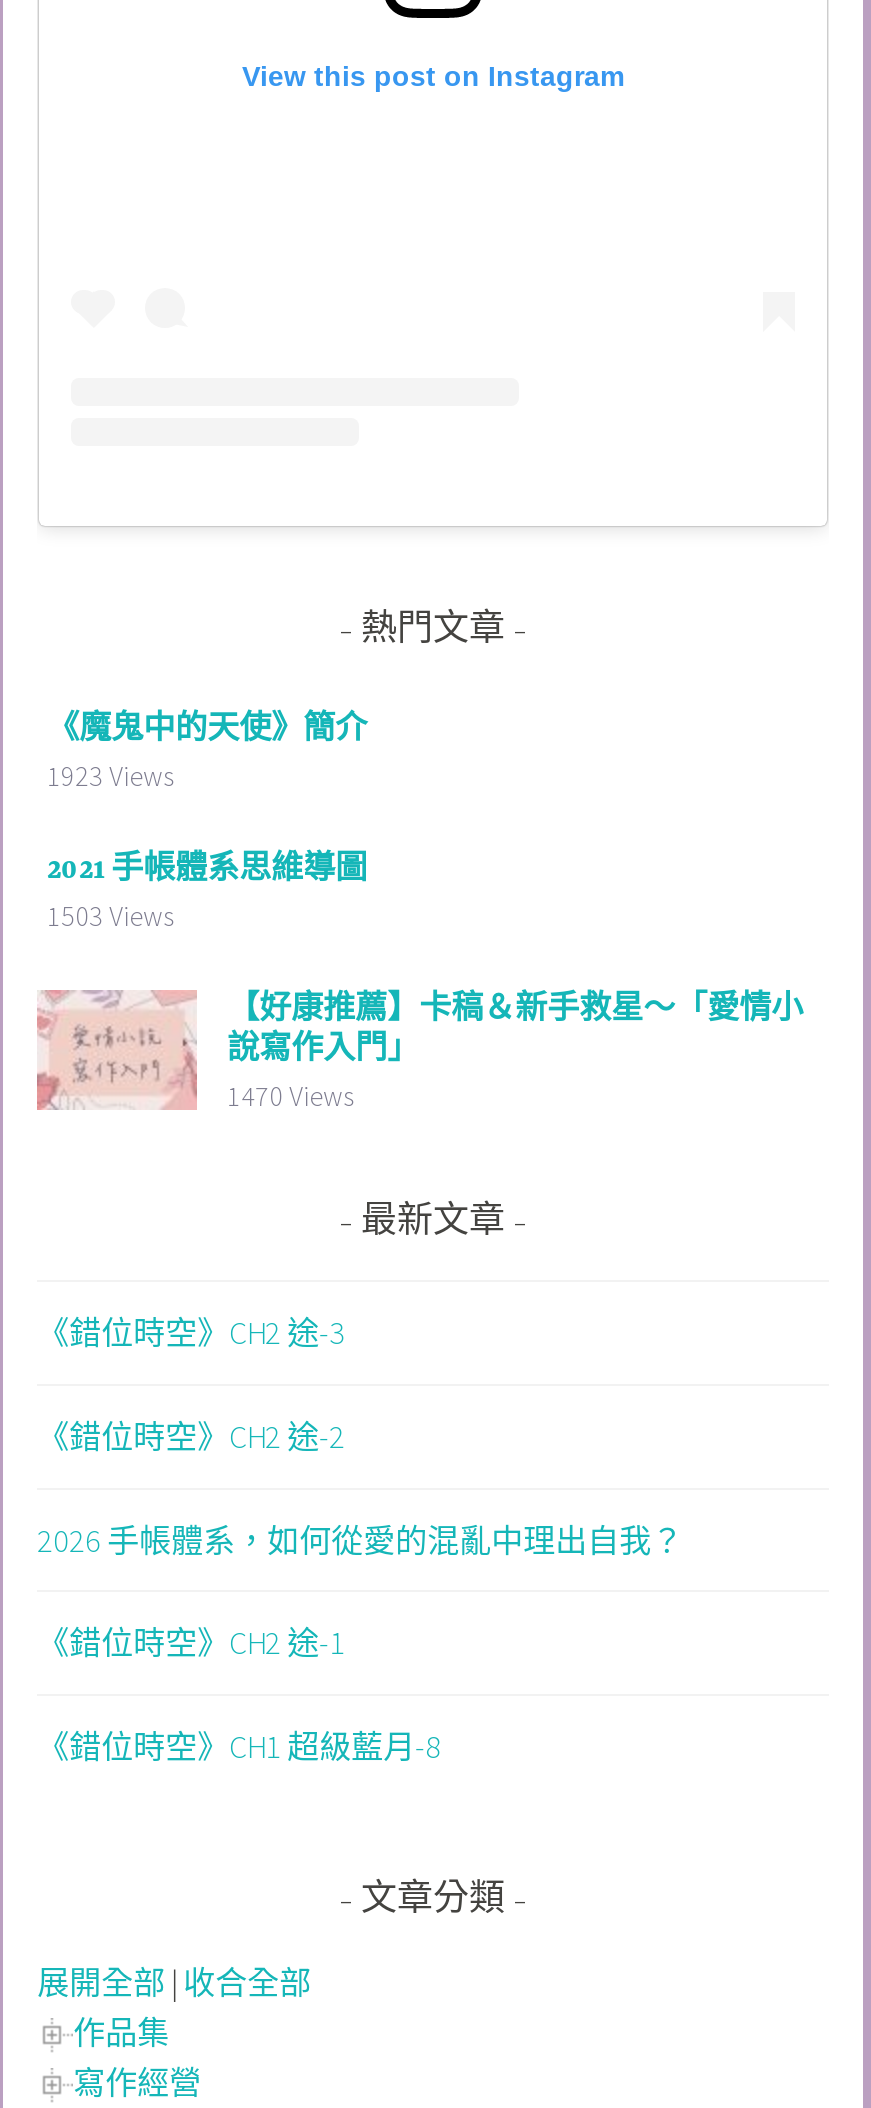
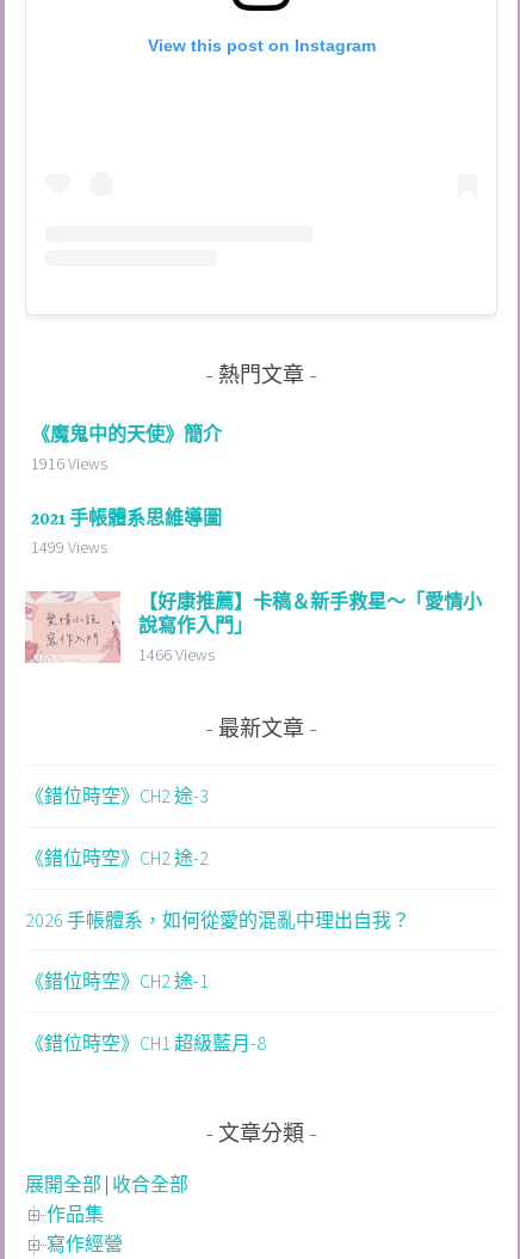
[47,757,175,793] 1923 Views -> [31,452,108,474] 1916 Views
[47,897,175,933] 1503 Views -> [31,536,108,557] 1499 Views
[227,1077,355,1113] 1470 Views -> [139,643,215,665] 1466 Views

